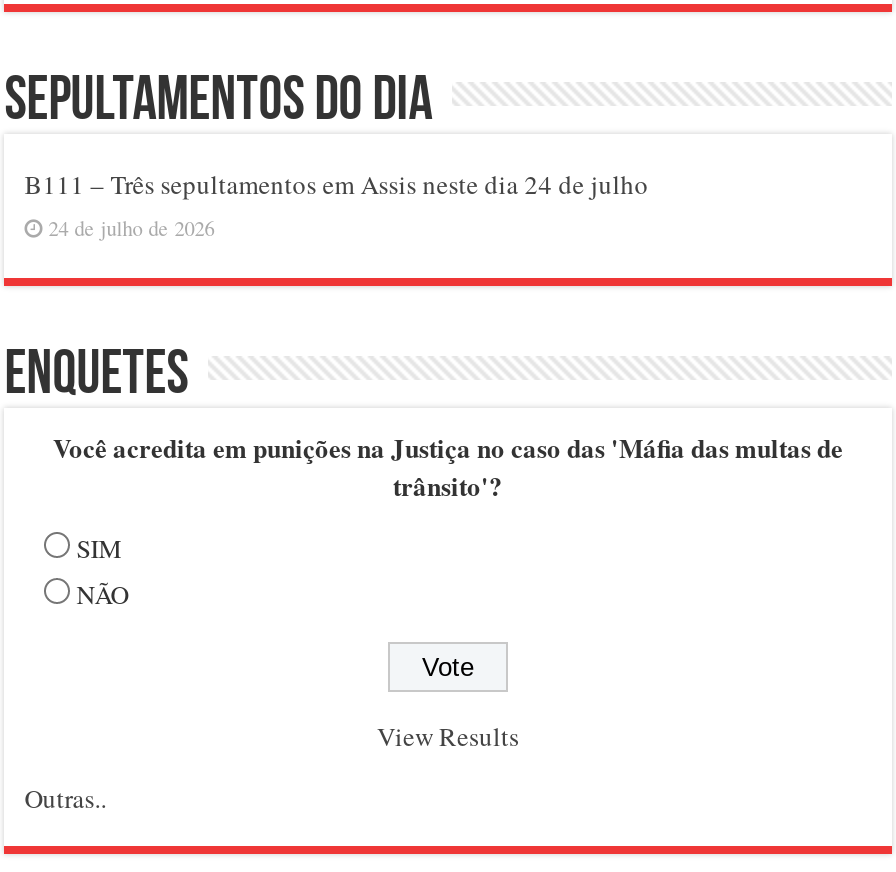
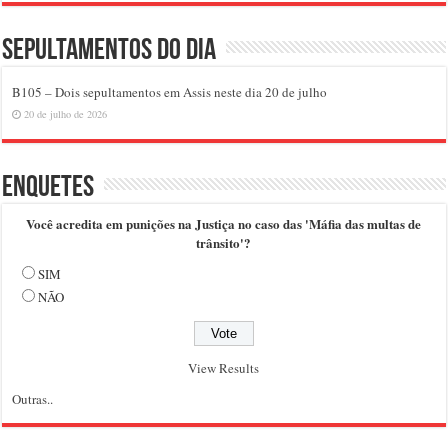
[24,165,648,201] B111 – Três sepultamentos em Assis neste dia 24 de julho -> [12,83,327,101] B105 – Dois sepultamentos em Assis neste dia 20 de julho
[48,213,214,241] 24 de julho de 2026 -> [24,107,107,121] 20 de julho de 2026

